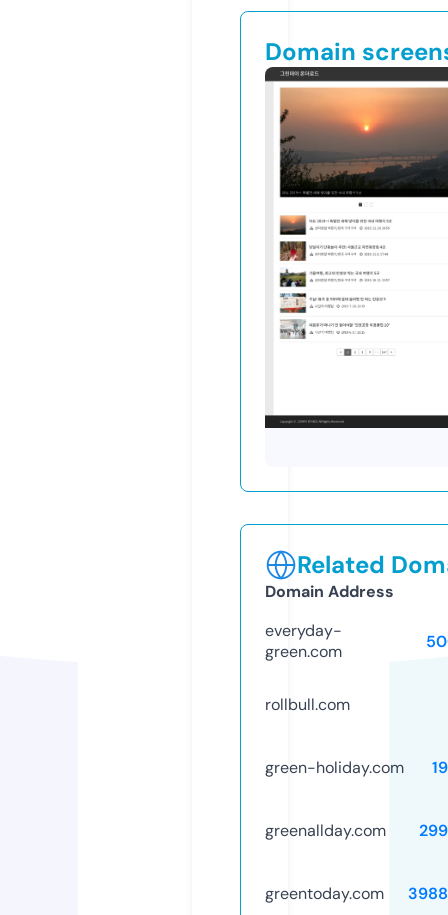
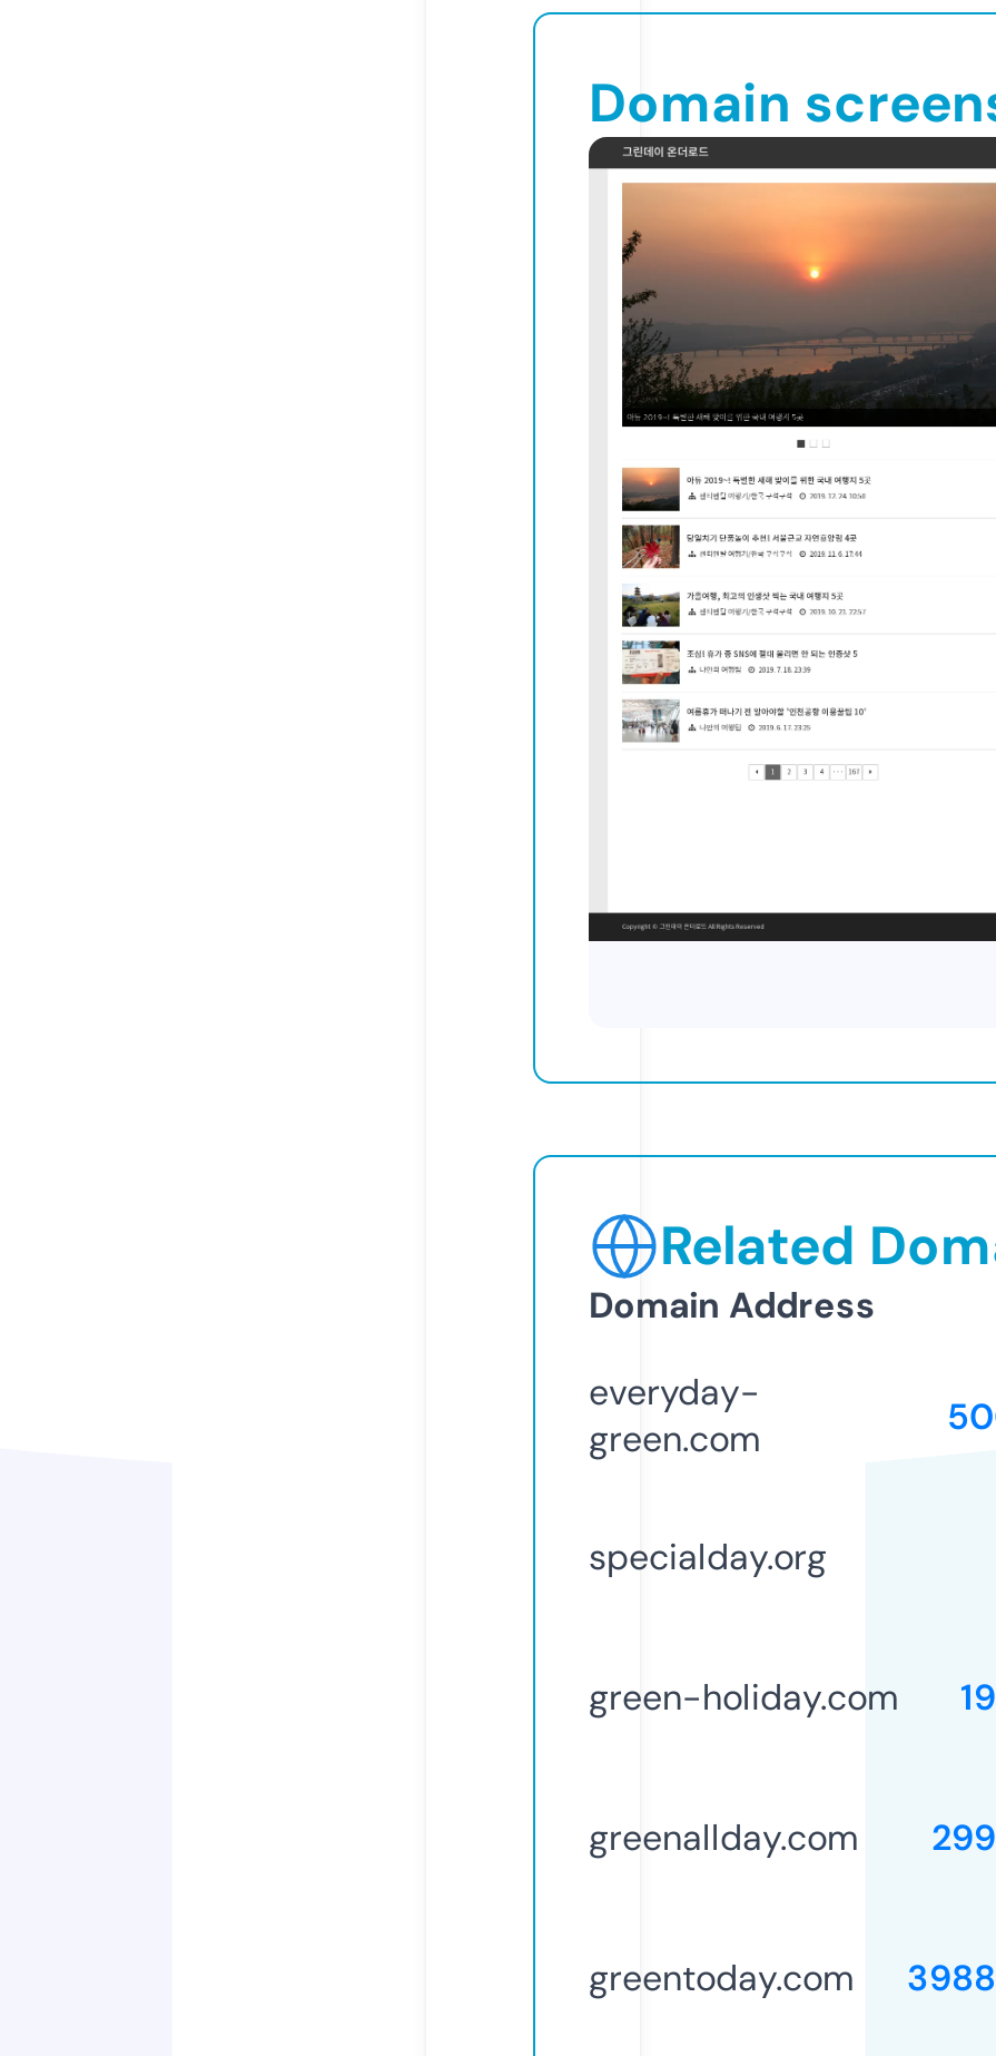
[265,694,350,715] rollbull.com -> [589,1533,827,1580] specialday.org

